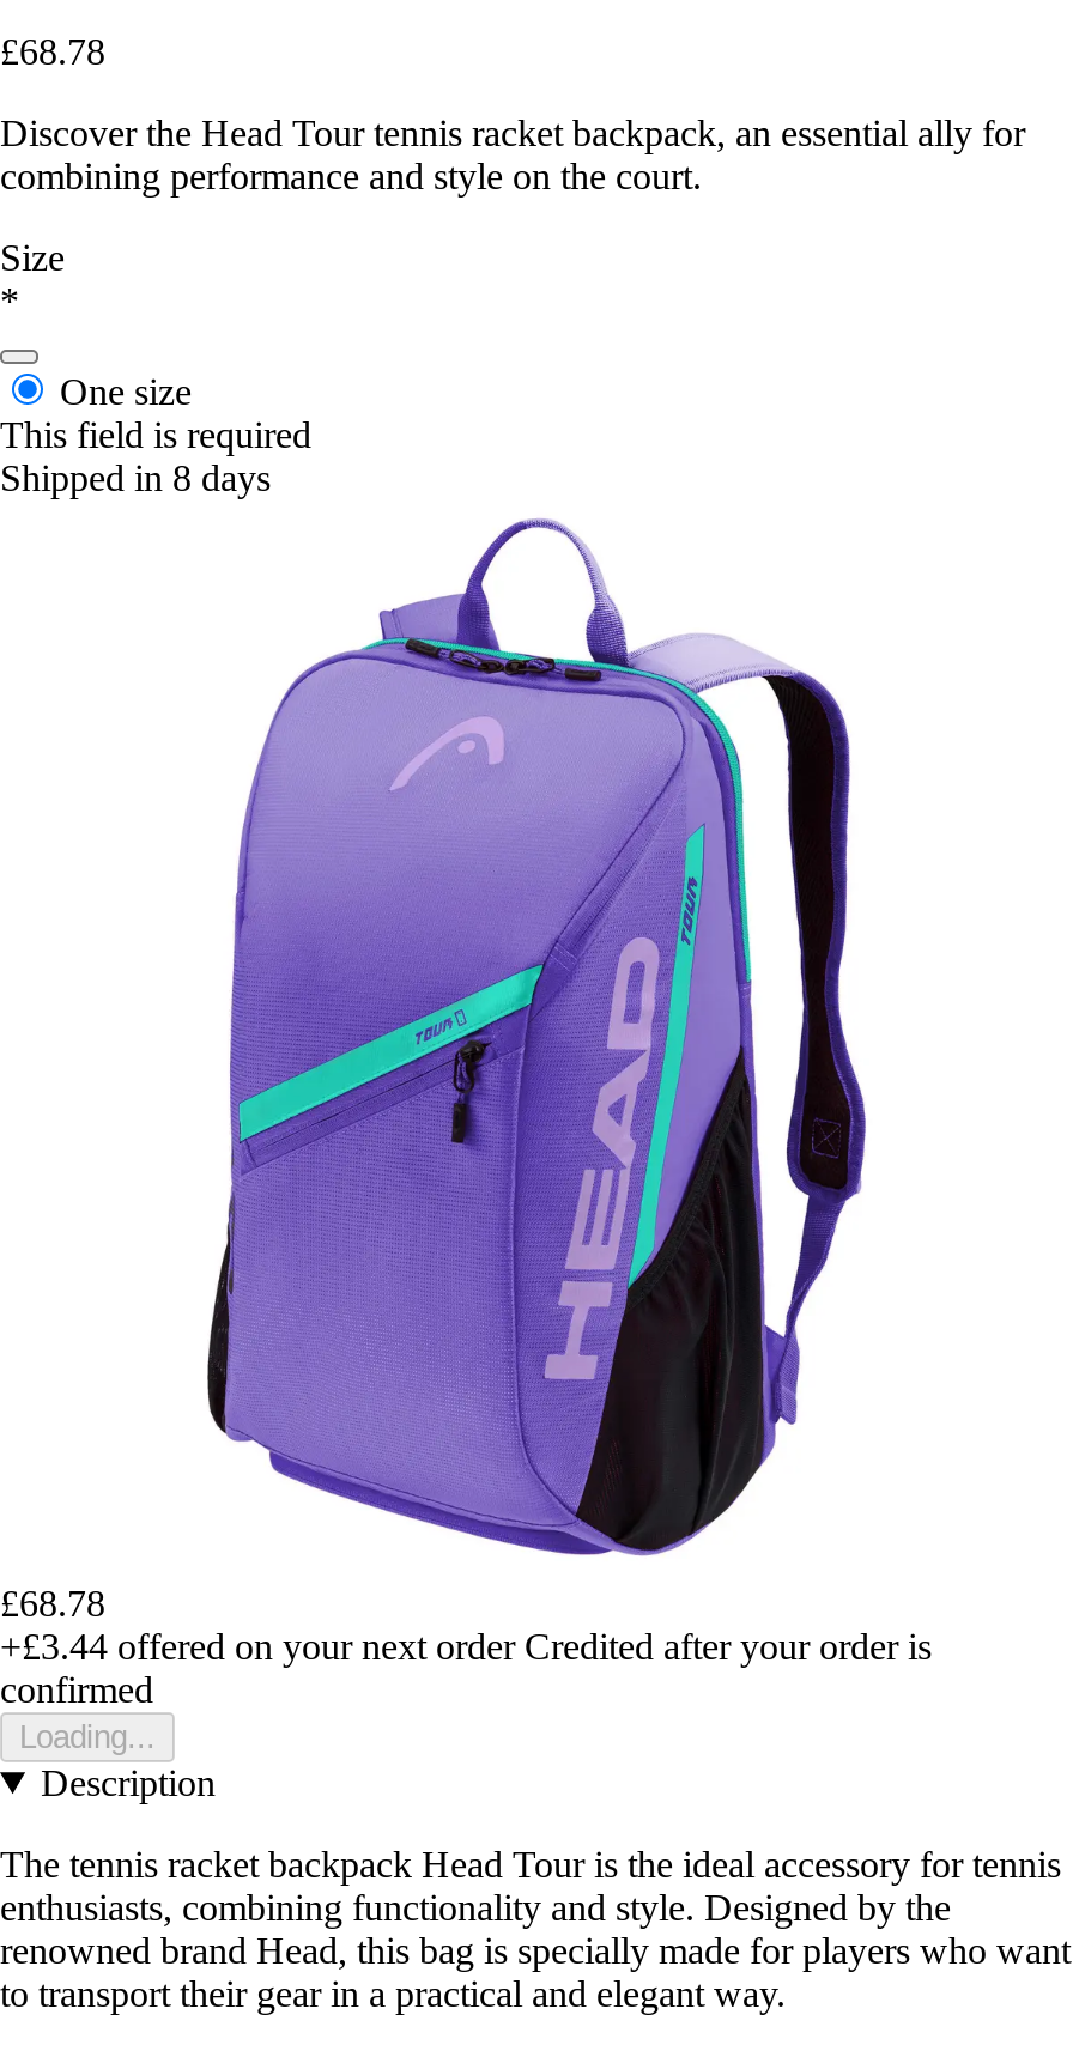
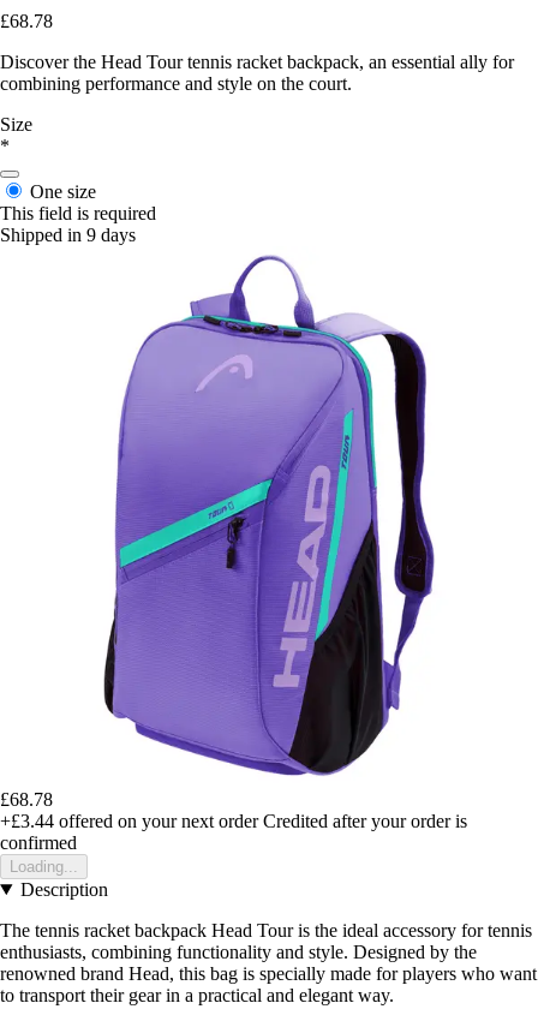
[0,457,271,498] Shipped in 8 days -> [0,224,136,245] Shipped in 9 days

